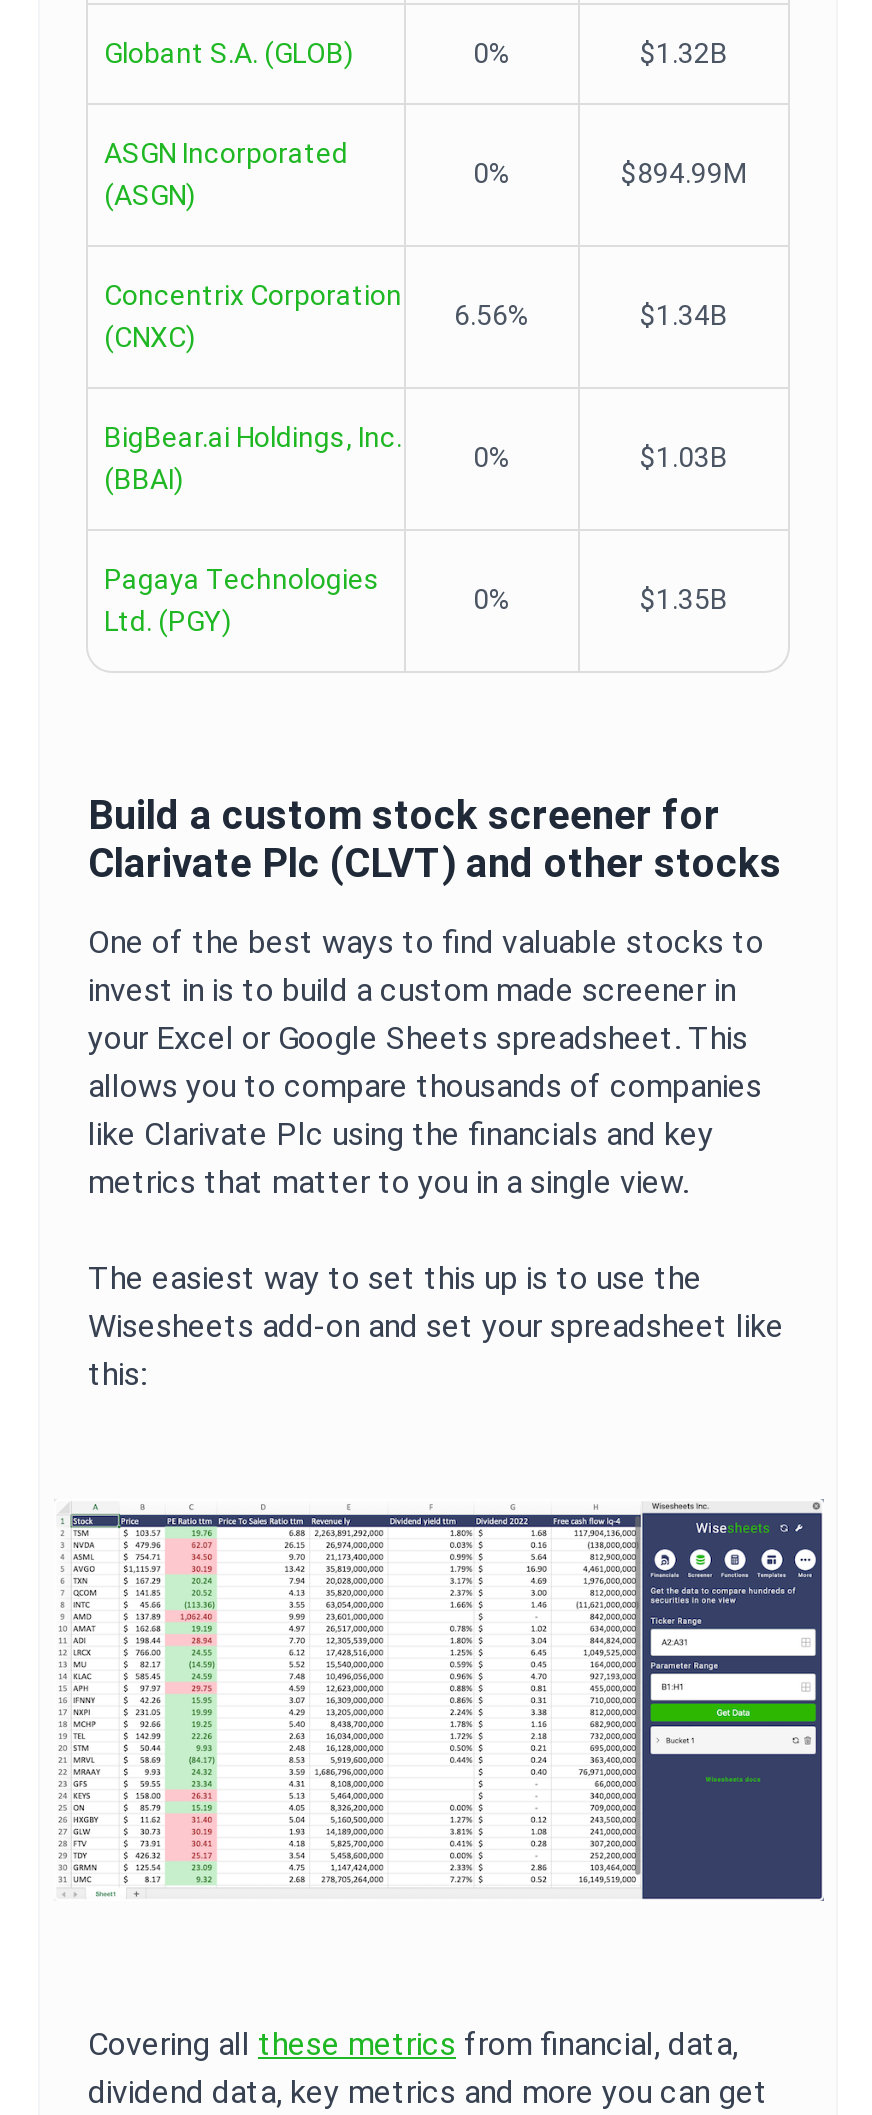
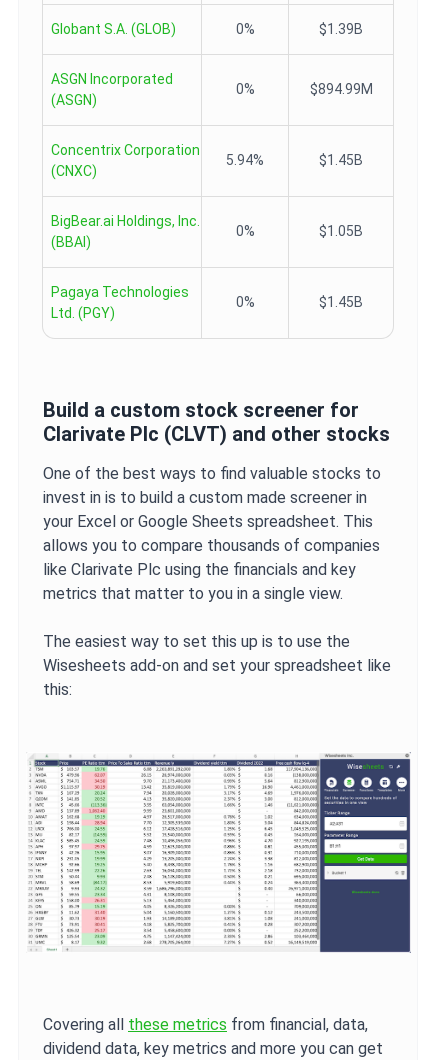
[640,37,728,69] $1.32B -> [319,21,363,37] $1.39B
[454,299,728,331] 6.56% | $1.34B -> [226,152,363,168] 5.94% | $1.45B
[640,441,728,473] $1.03B -> [319,223,363,239] $1.05B
[640,583,728,615] $1.35B -> [319,294,363,310] $1.45B

